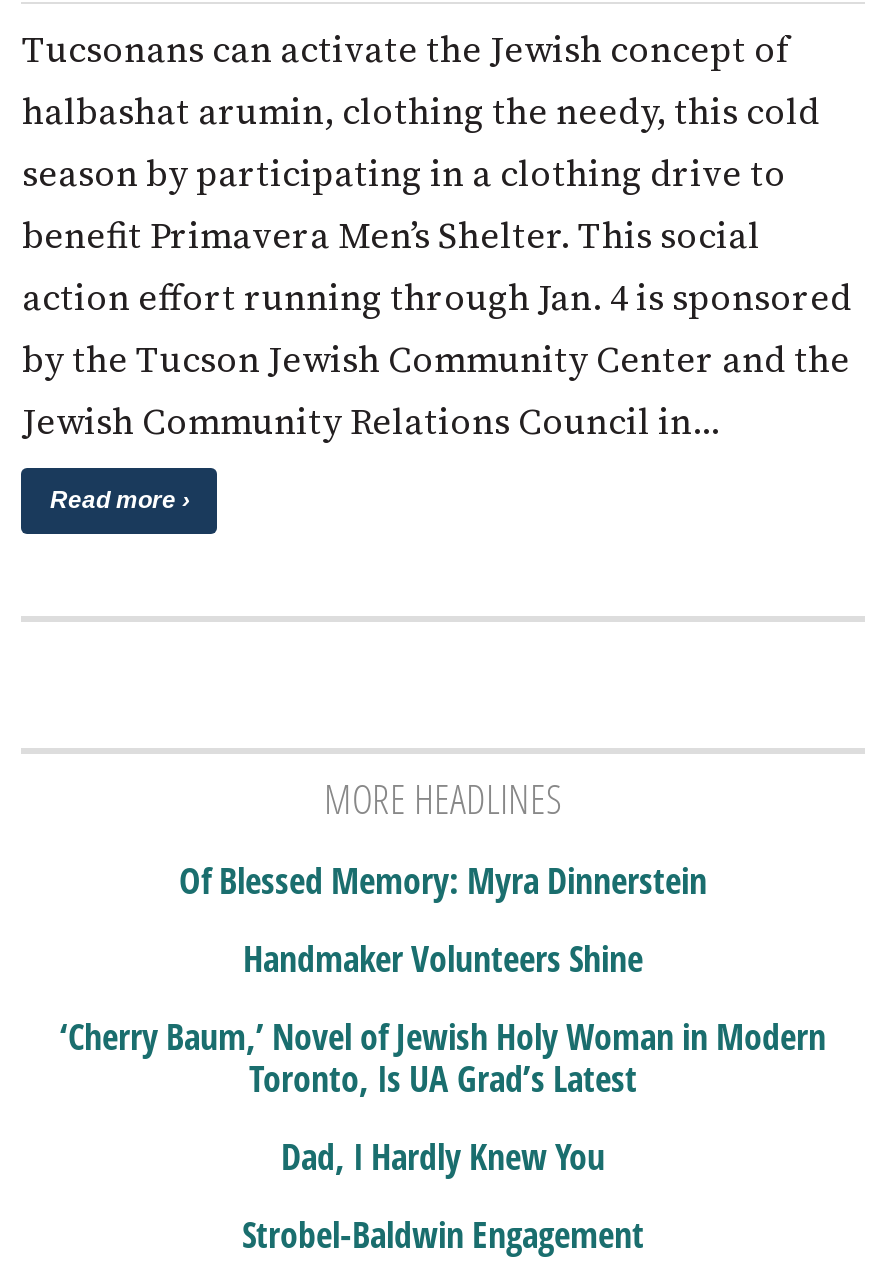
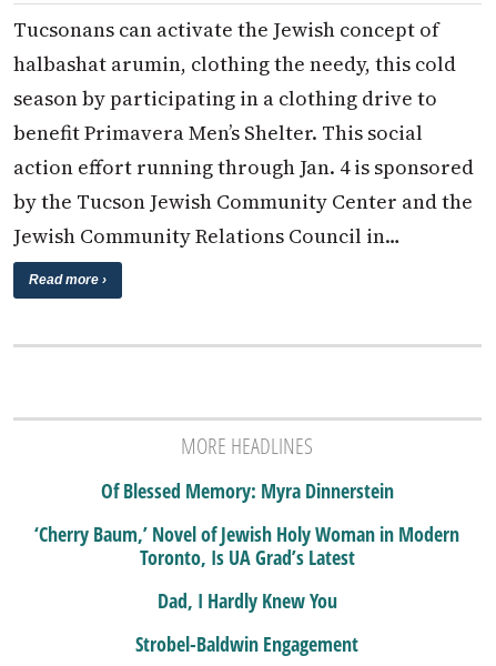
[243,934,643,982] Handmaker Volunteers Shine -> none

